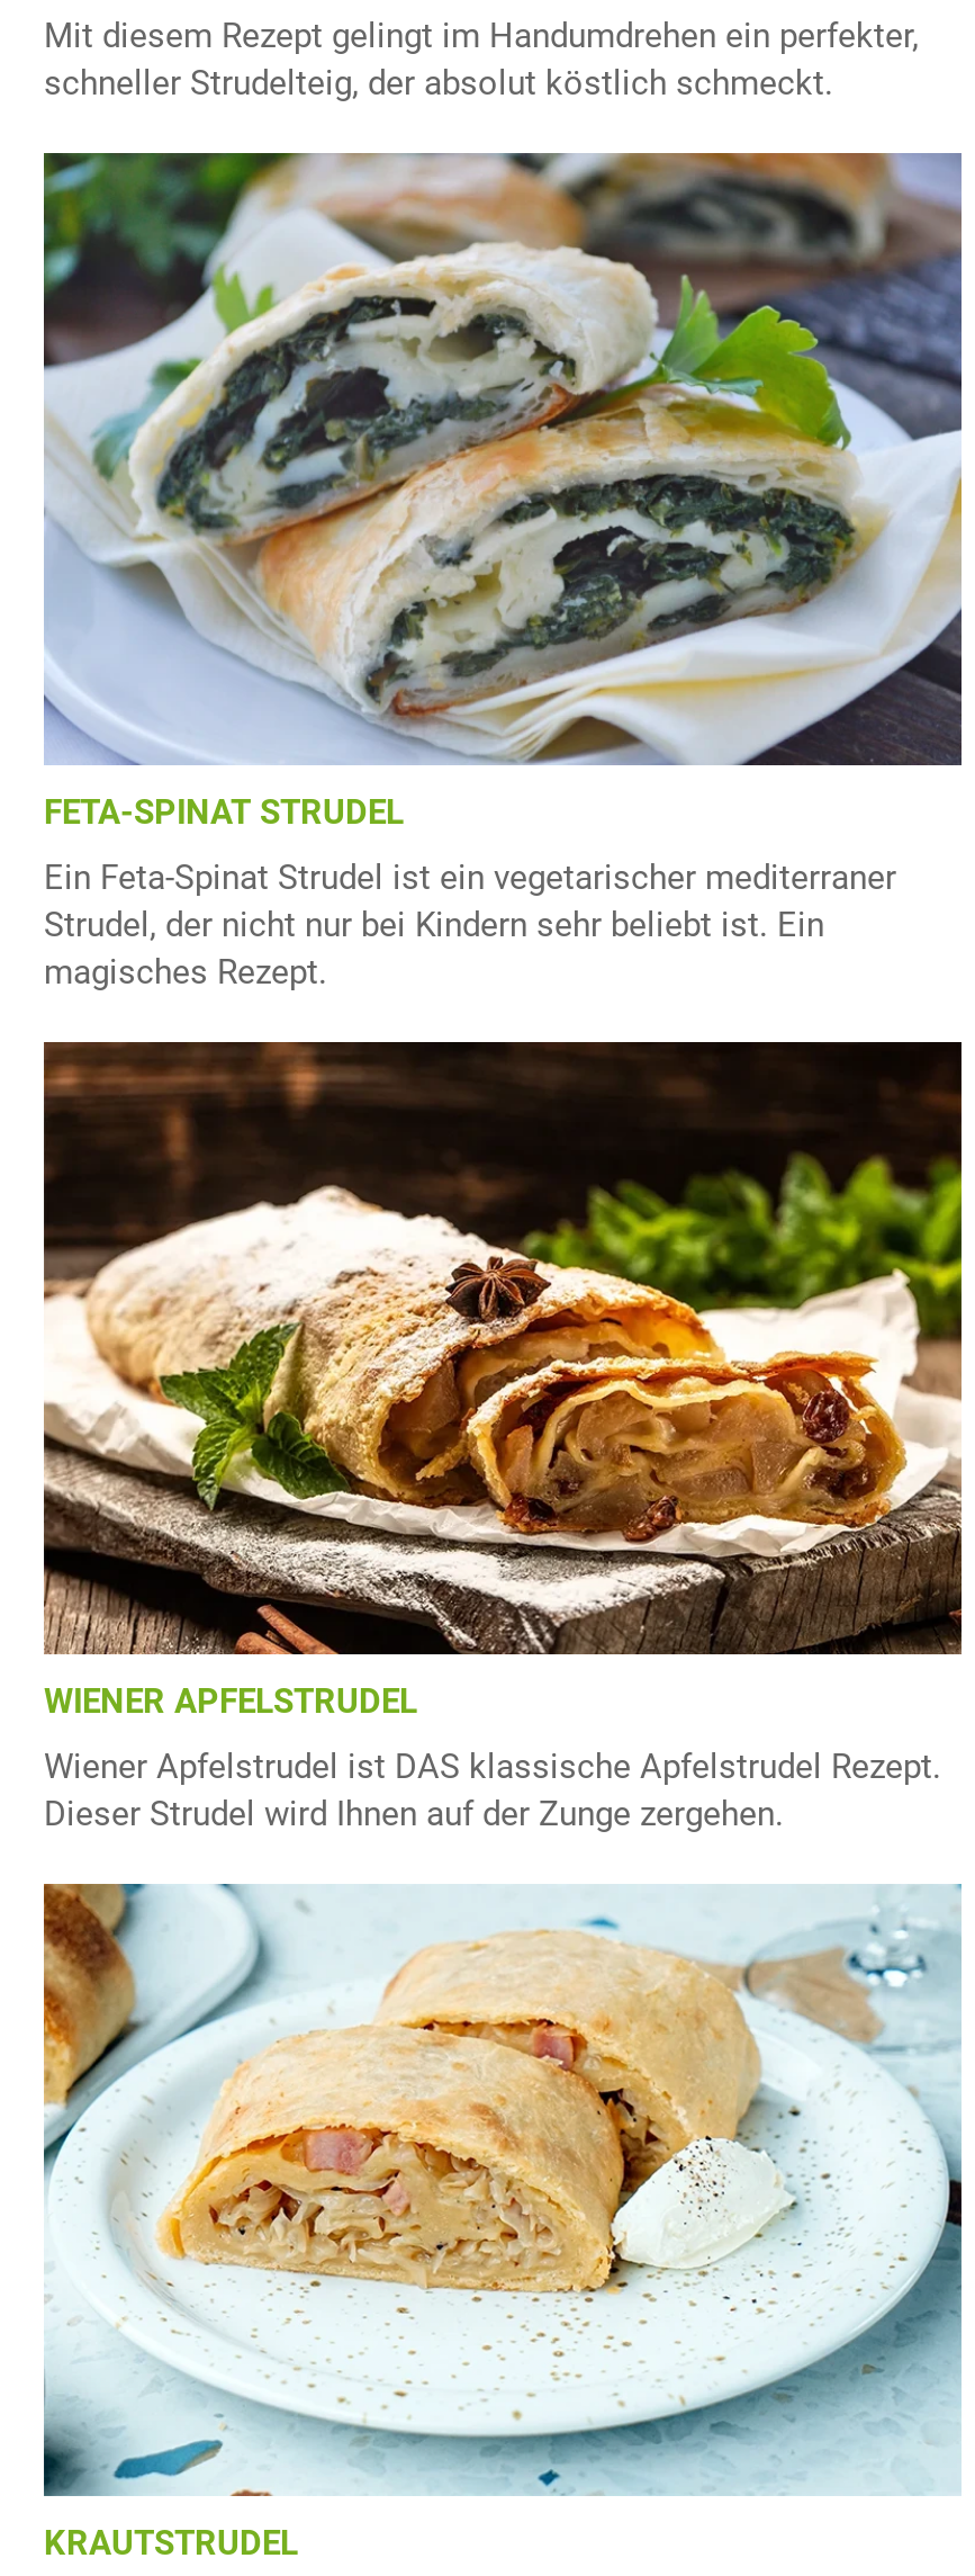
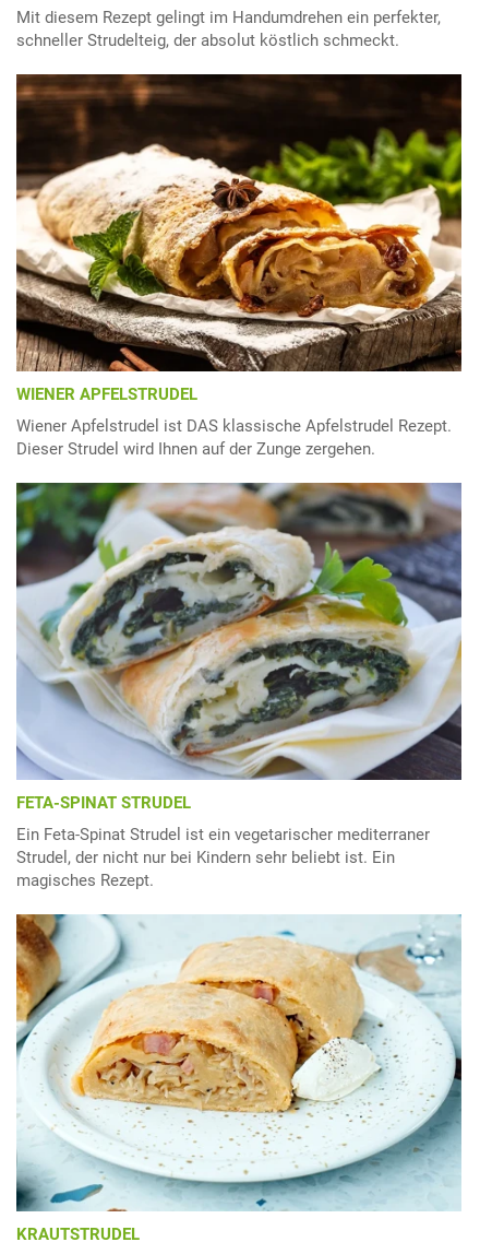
moved [39,149,966,993] -> [14,481,464,891]: [image] | FETA-SPINAT STRUDEL | Ein Feta-Spinat Strudel ist ein vegetarischer mediterraner | Strudel, der nicht nur bei Kindern sehr beliebt ist. Ein | magisches Rezept.
moved [42,1040,964,1834] -> [15,73,463,459]: [image] | WIENER APFELSTRUDEL | Wiener Apfelstrudel ist DAS klassische Apfelstrudel Rezept. | Dieser Strudel wird Ihnen auf der Zunge zergehen.

